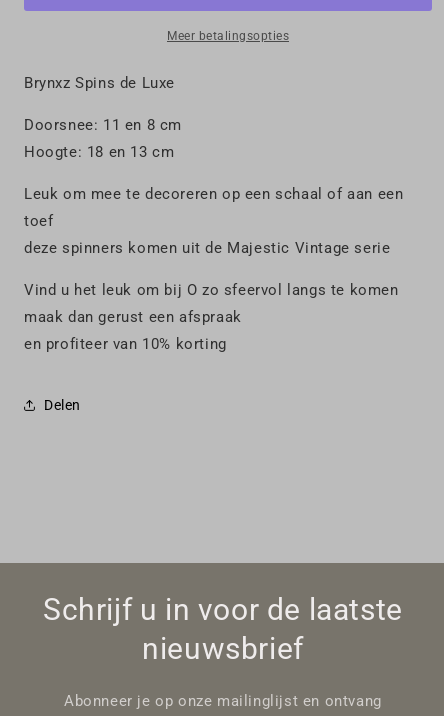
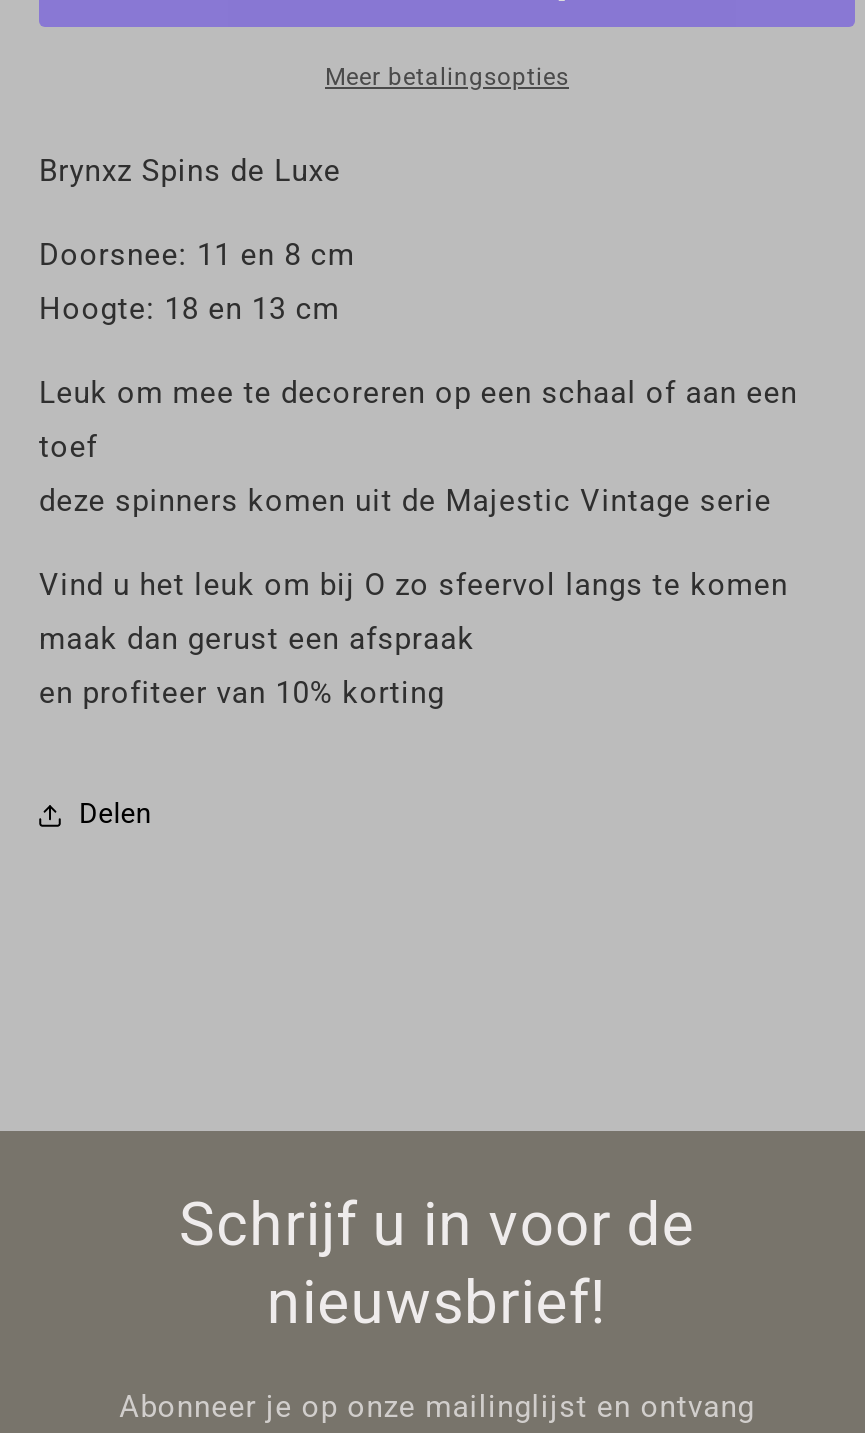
[43,592,403,666] Schrijf u in voor de laatste | nieuwsbrief -> [179,1189,695,1337] Schrijf u in voor de | nieuwsbrief!

